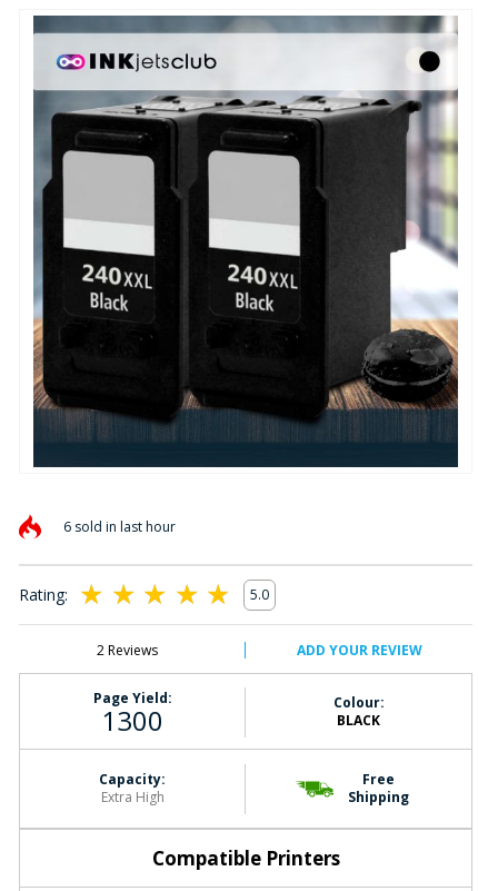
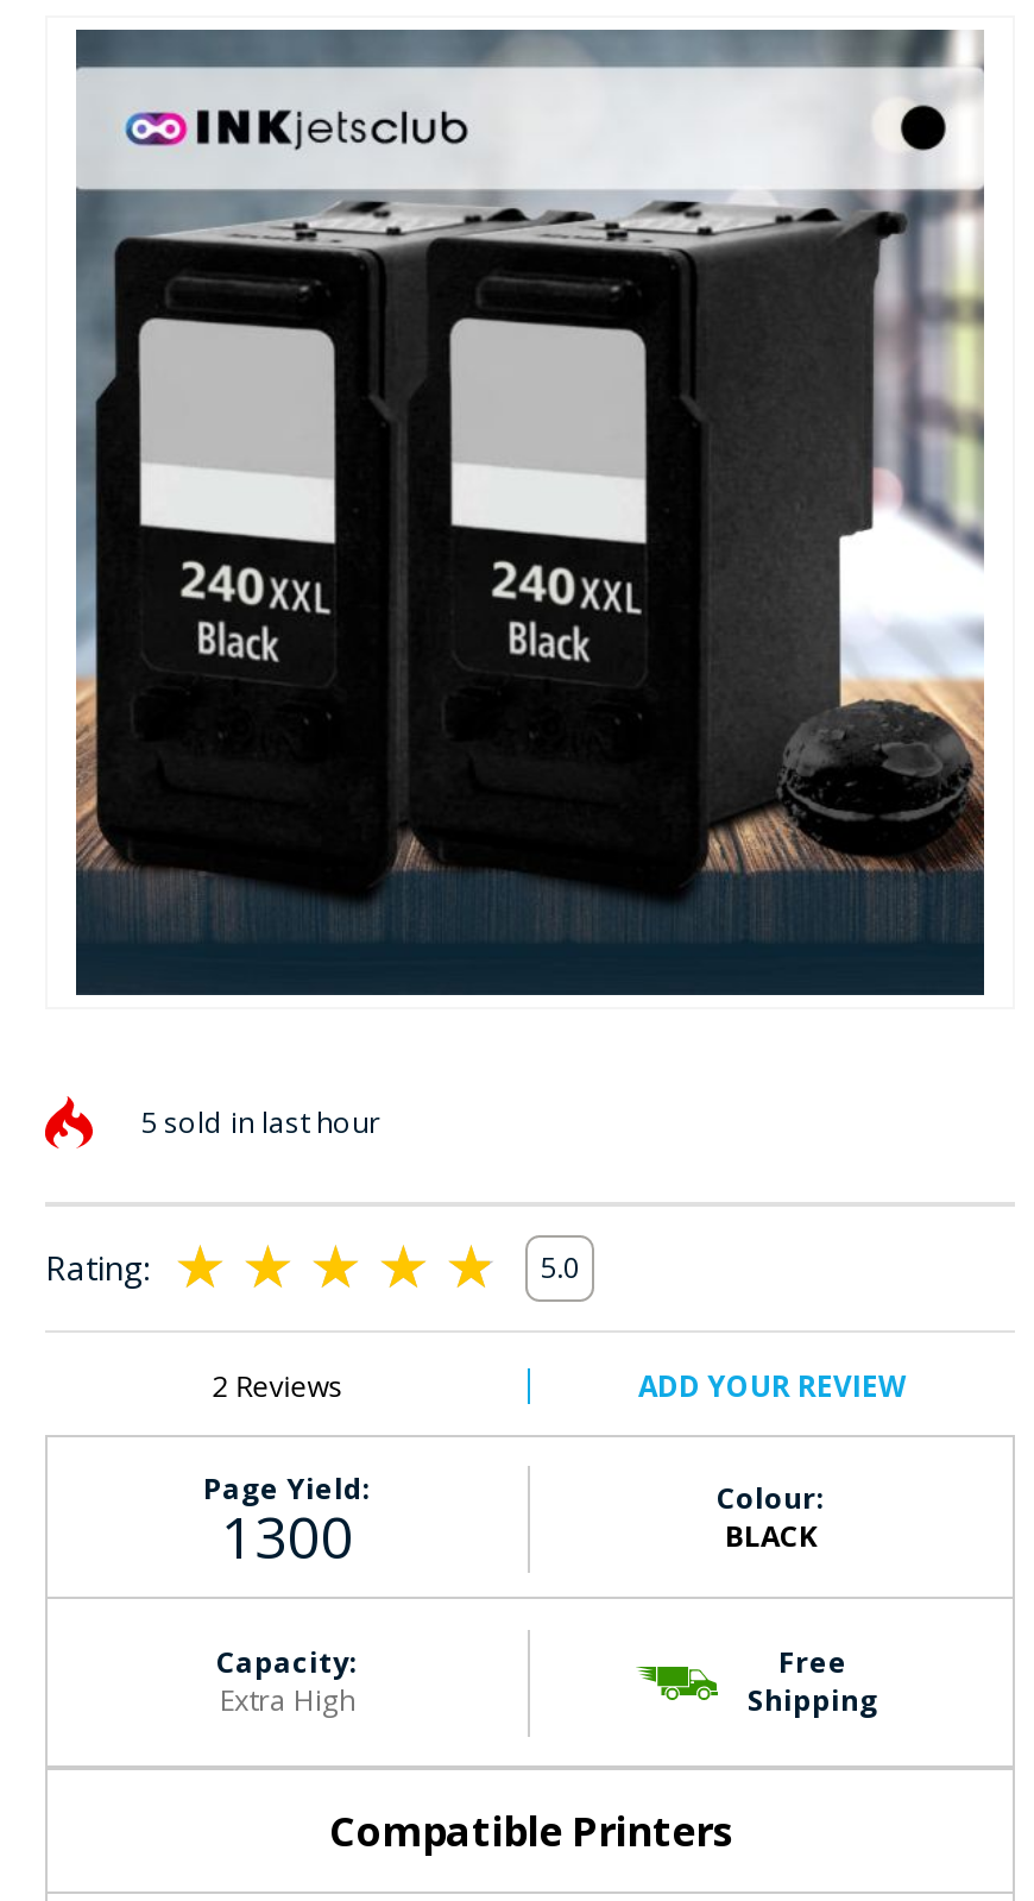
[63,517,176,536] 6 sold in last hour -> [140,1102,380,1143] 5 sold in last hour

